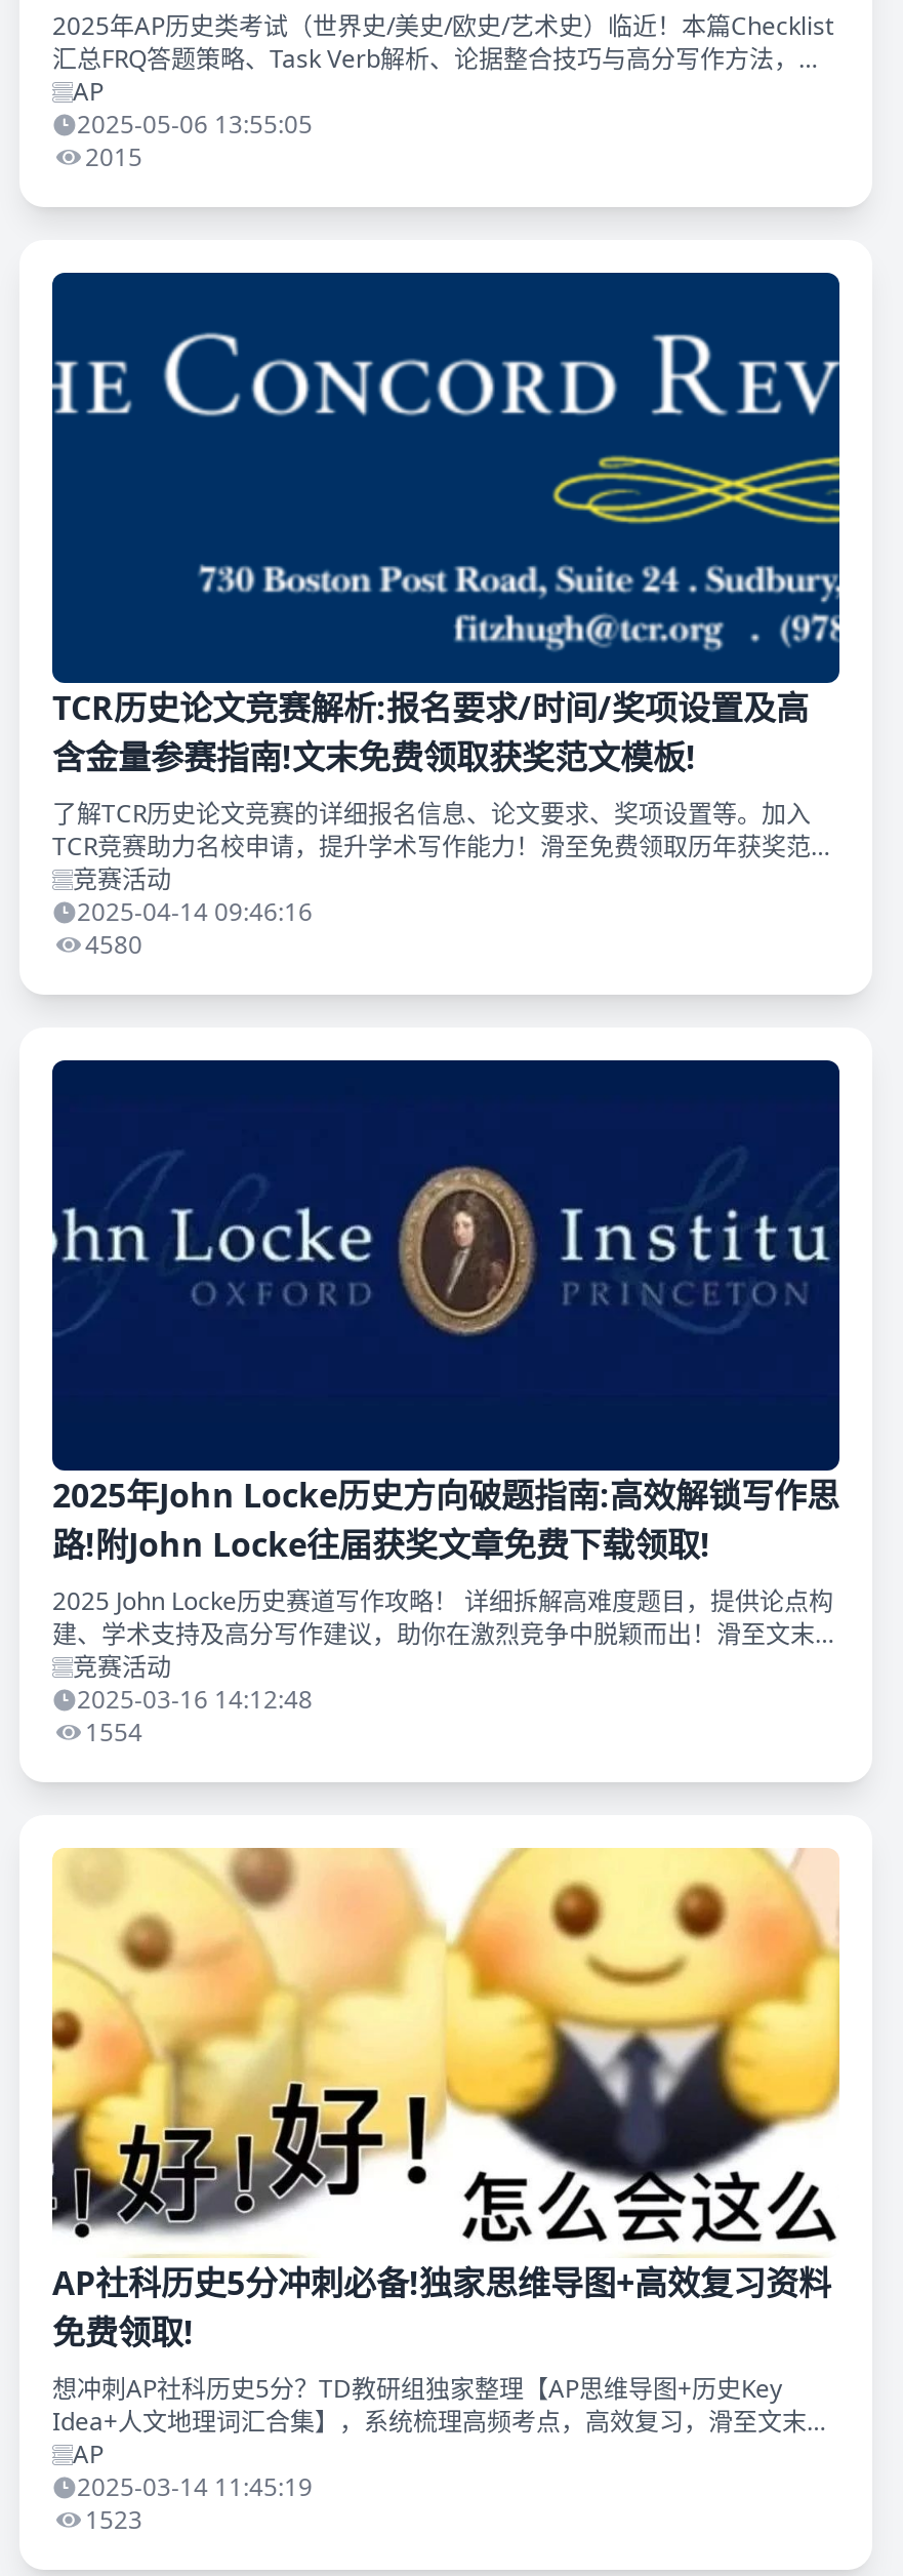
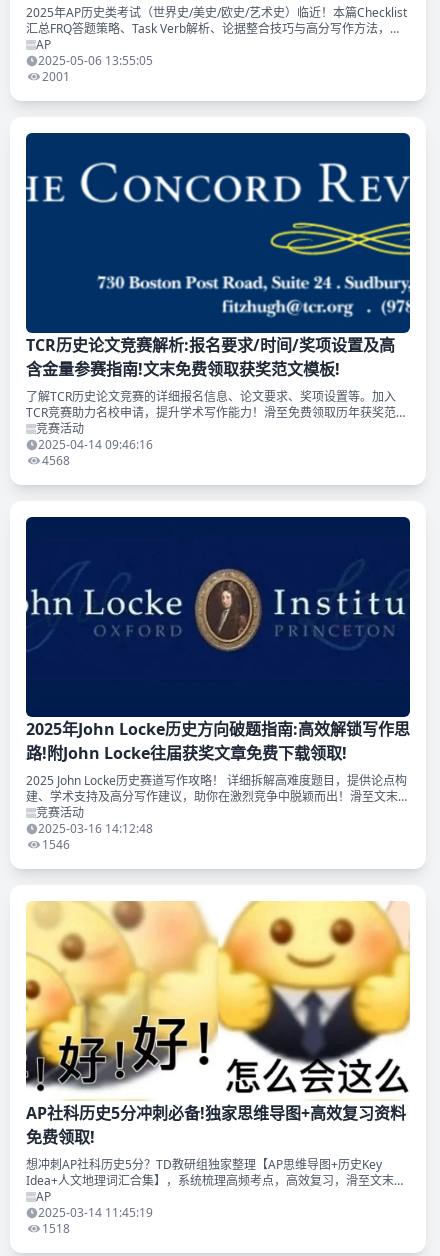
[85,139,142,174] 2015 -> [42,68,70,85] 2001
[85,927,142,962] 4580 -> [42,452,70,469] 4568
[85,1715,142,1749] 1554 -> [42,836,70,853] 1546
[85,2502,142,2537] 1523 -> [42,1220,70,1237] 1518

